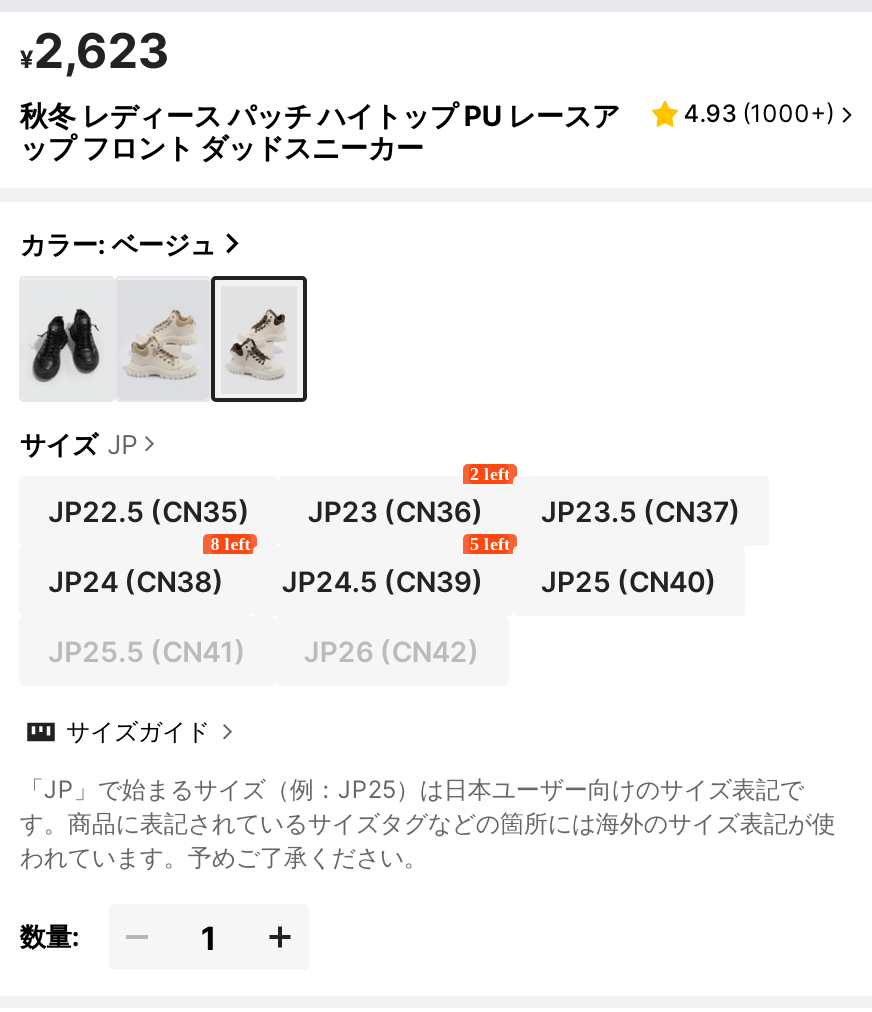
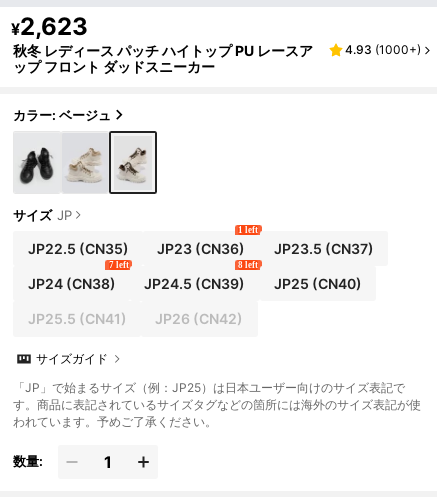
[470,464,510,484] 2 left -> [238,225,258,235] 1 left
[211,535,251,555] 8 left -> [109,260,129,270] 7 left
[470,535,510,555] 5 left -> [238,260,258,270] 8 left

